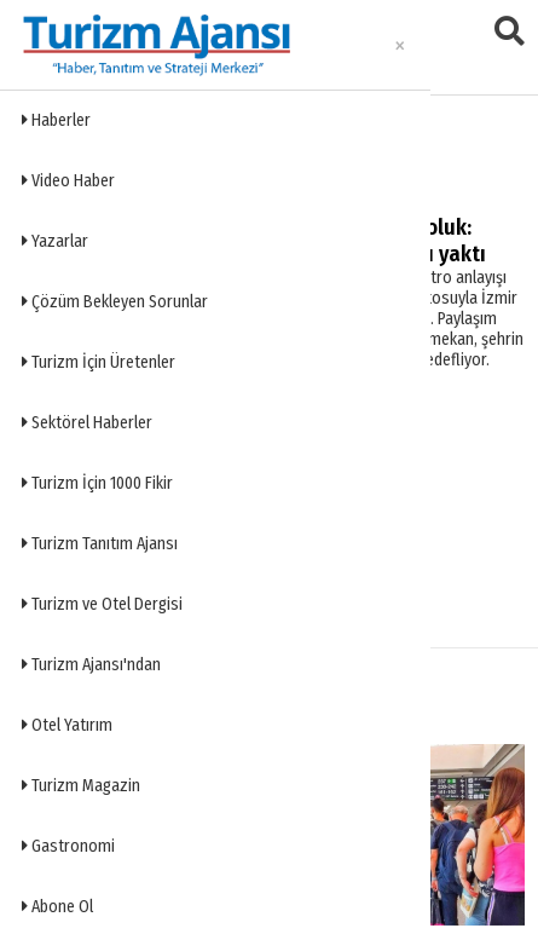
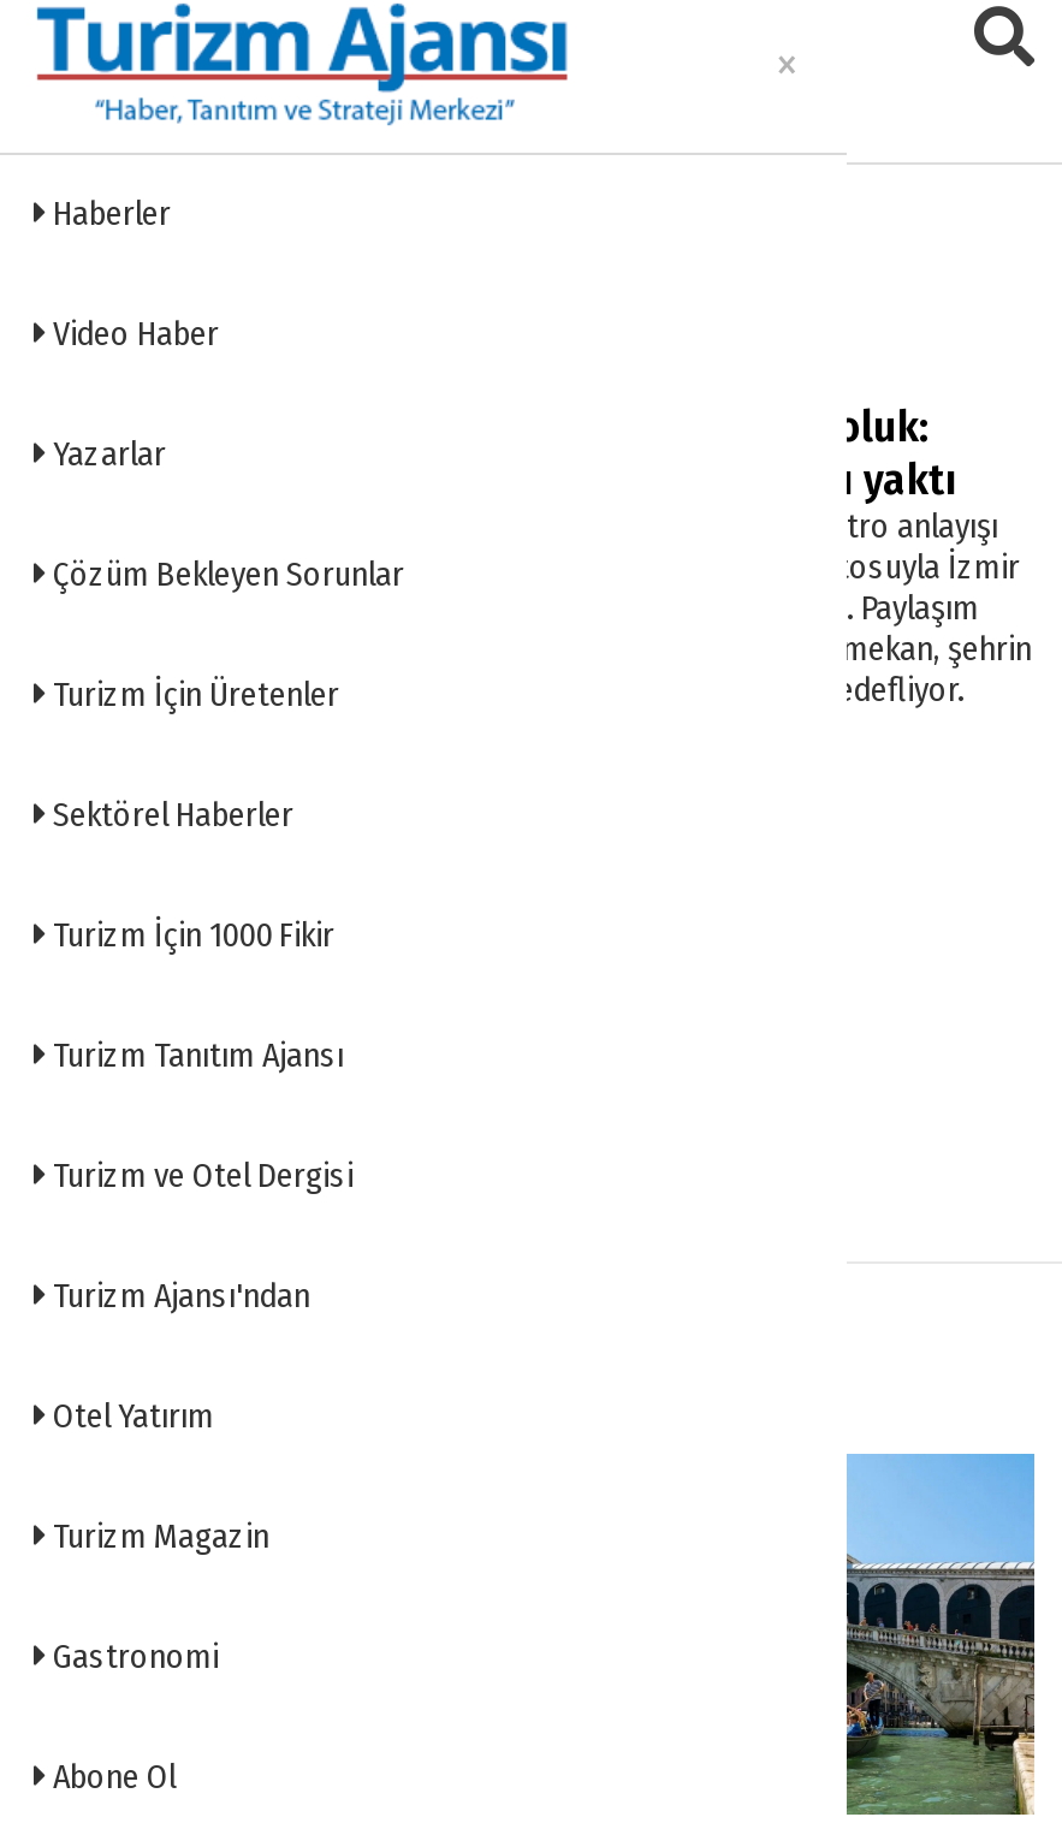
[429,743,526,927] [image] -> [844,1451,1037,1817] [image]

